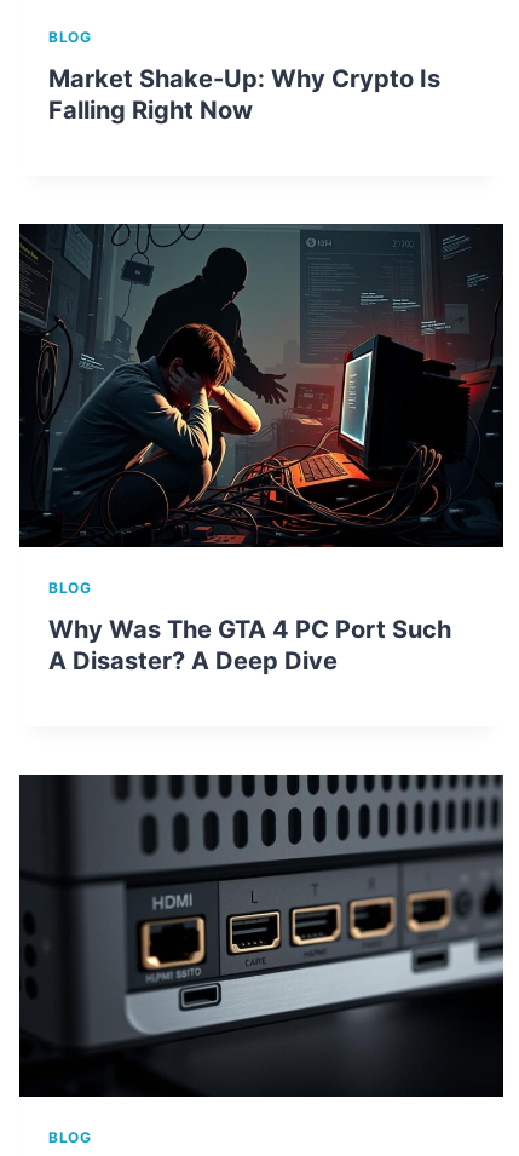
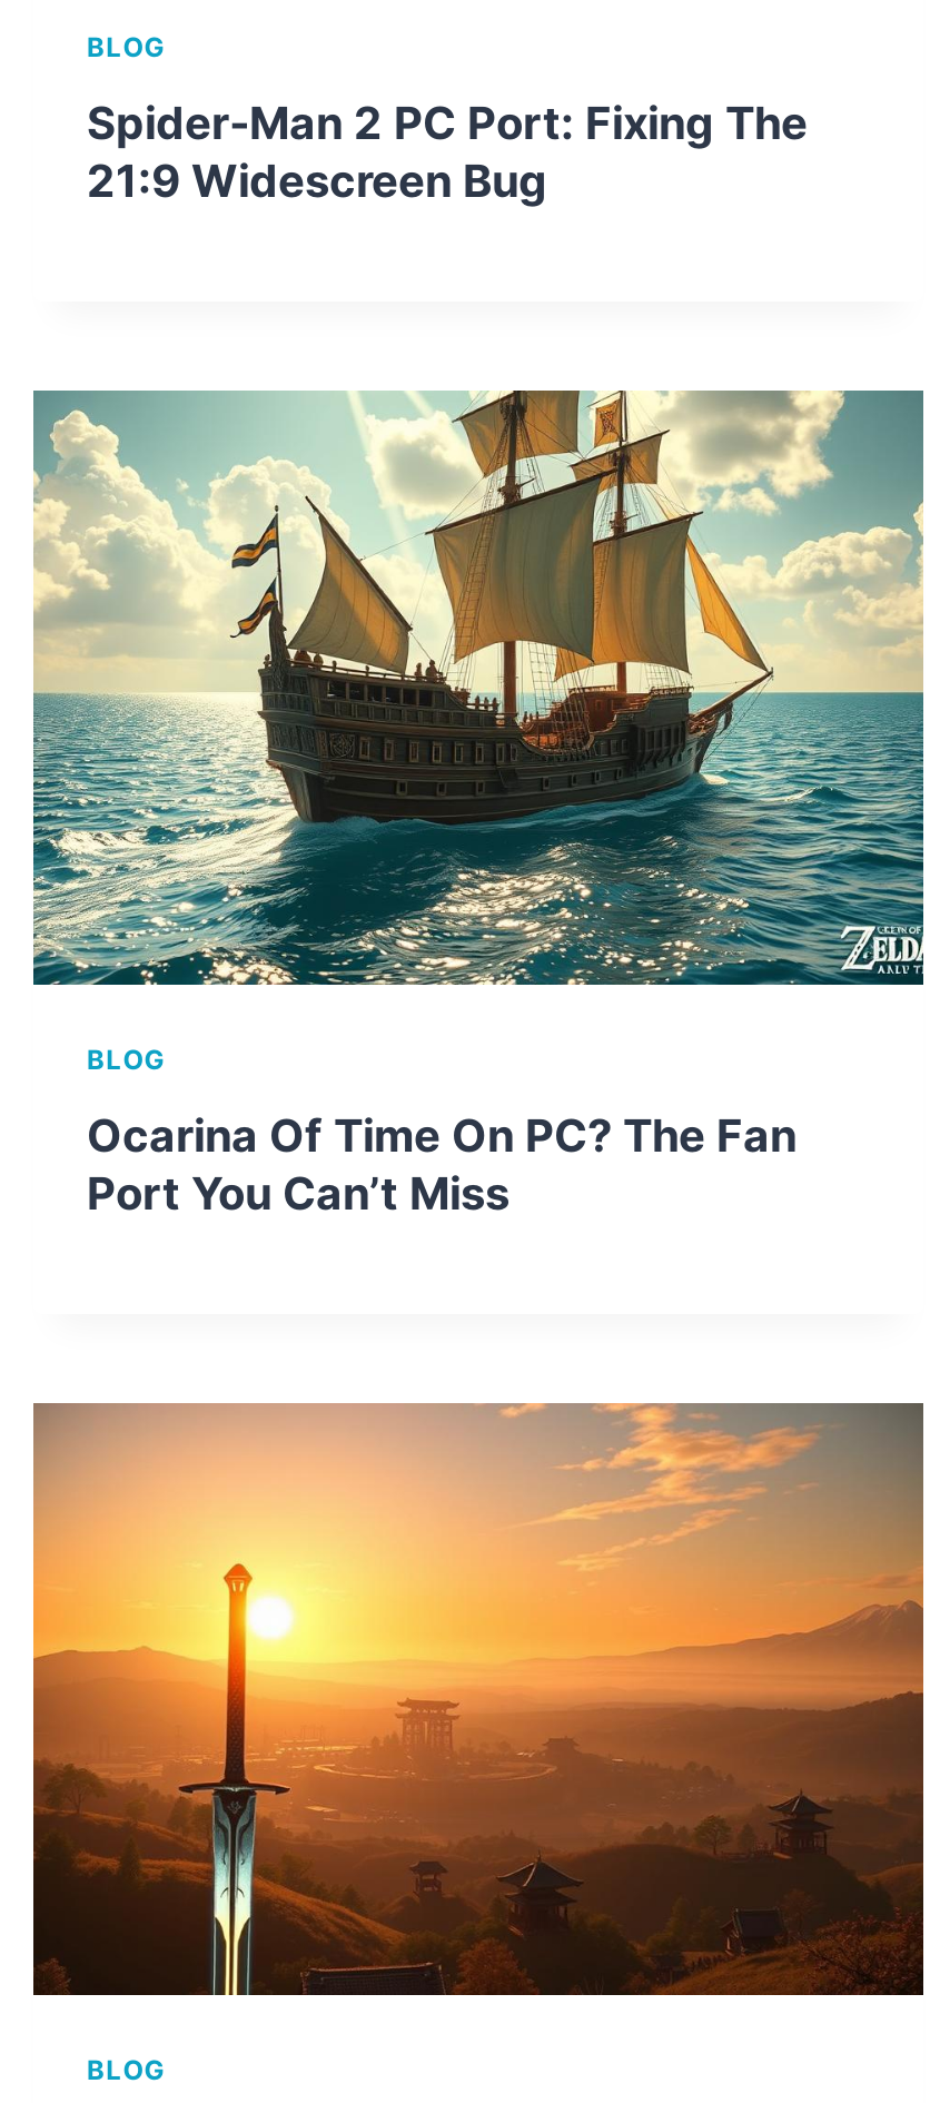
[48,64,440,125] Market Shake-Up: Why Crypto Is | Falling Right Now -> [87,97,808,208] Spider-Man 2 PC Port: Fixing The | 21:9 Widescreen Bug
[18,223,504,548] [image] -> [31,388,926,987] [image]
[48,615,451,675] Why Was The GTA 4 PC Port Such | A Disaster? A Deep Dive -> [87,1109,796,1220] Ocarina Of Time On PC? The Fan | Port You Can’t Miss
[18,773,504,1098] [image] -> [31,1401,926,1997] [image]

